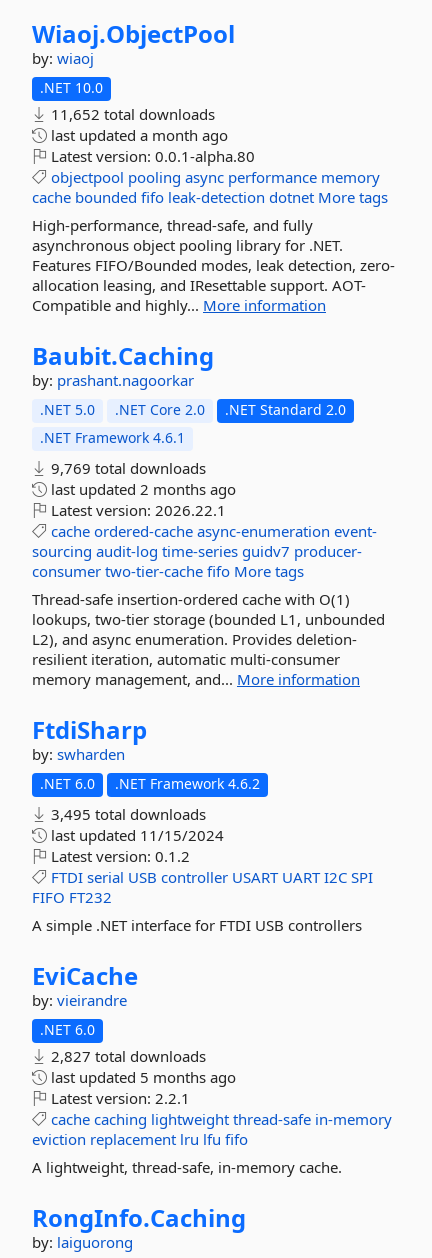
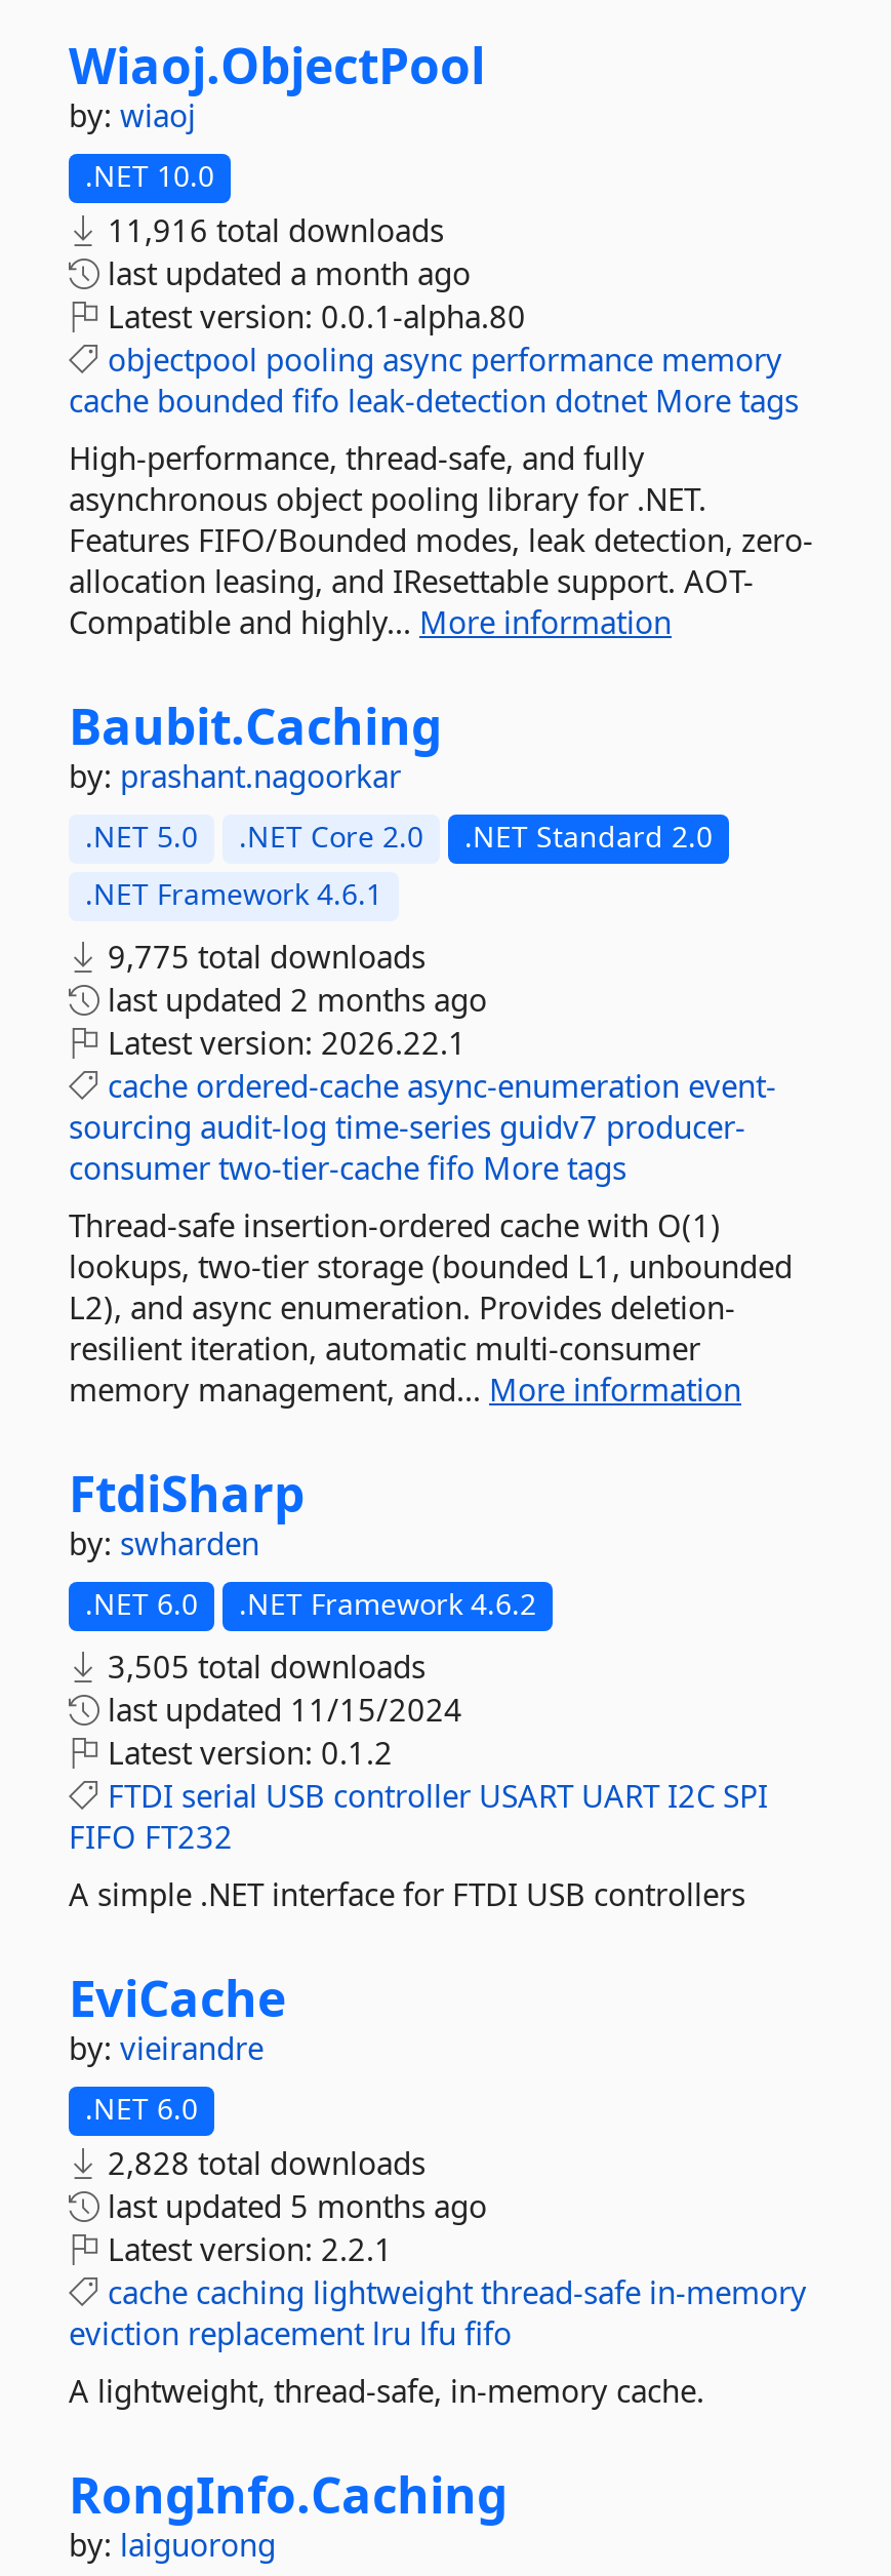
[47,104,215,124] 11,652 total downloads -> [99,209,444,250] 11,916 total downloads
[47,458,206,478] 9,769 total downloads -> [99,936,426,977] 9,775 total downloads
[47,804,206,824] 3,495 total downloads -> [99,1646,426,1687] 3,505 total downloads
[47,1046,206,1066] 2,827 total downloads -> [99,2142,426,2183] 2,828 total downloads

